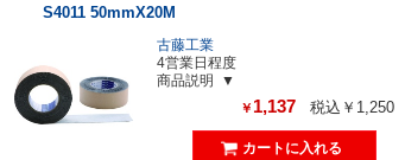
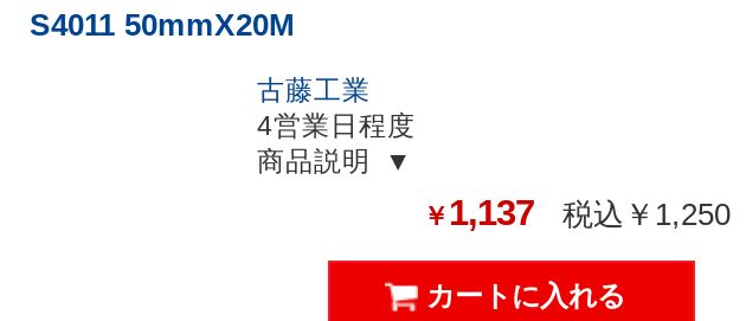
[13,68,131,126] [image] -> none

